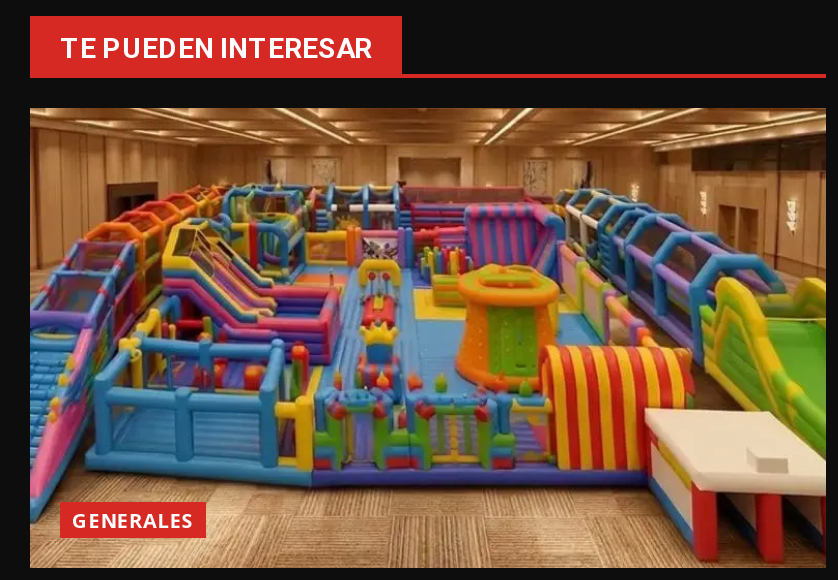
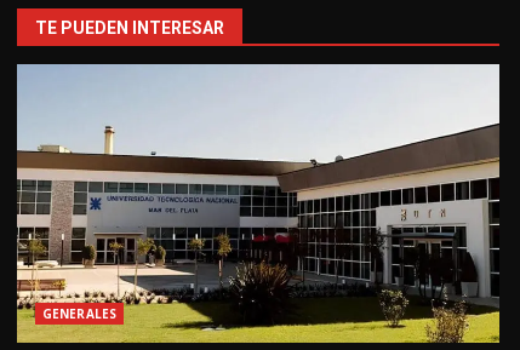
[28,106,828,568] [image] -> [16,63,501,343] [image]

